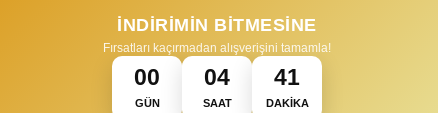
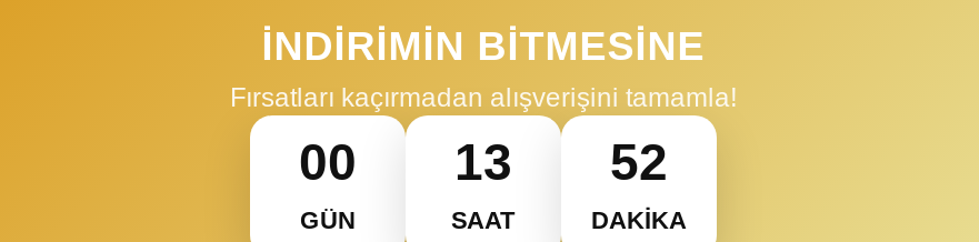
[204,63,230,89] 04 -> [454,132,512,190] 13
[274,63,300,89] 41 -> [610,132,668,190] 52

